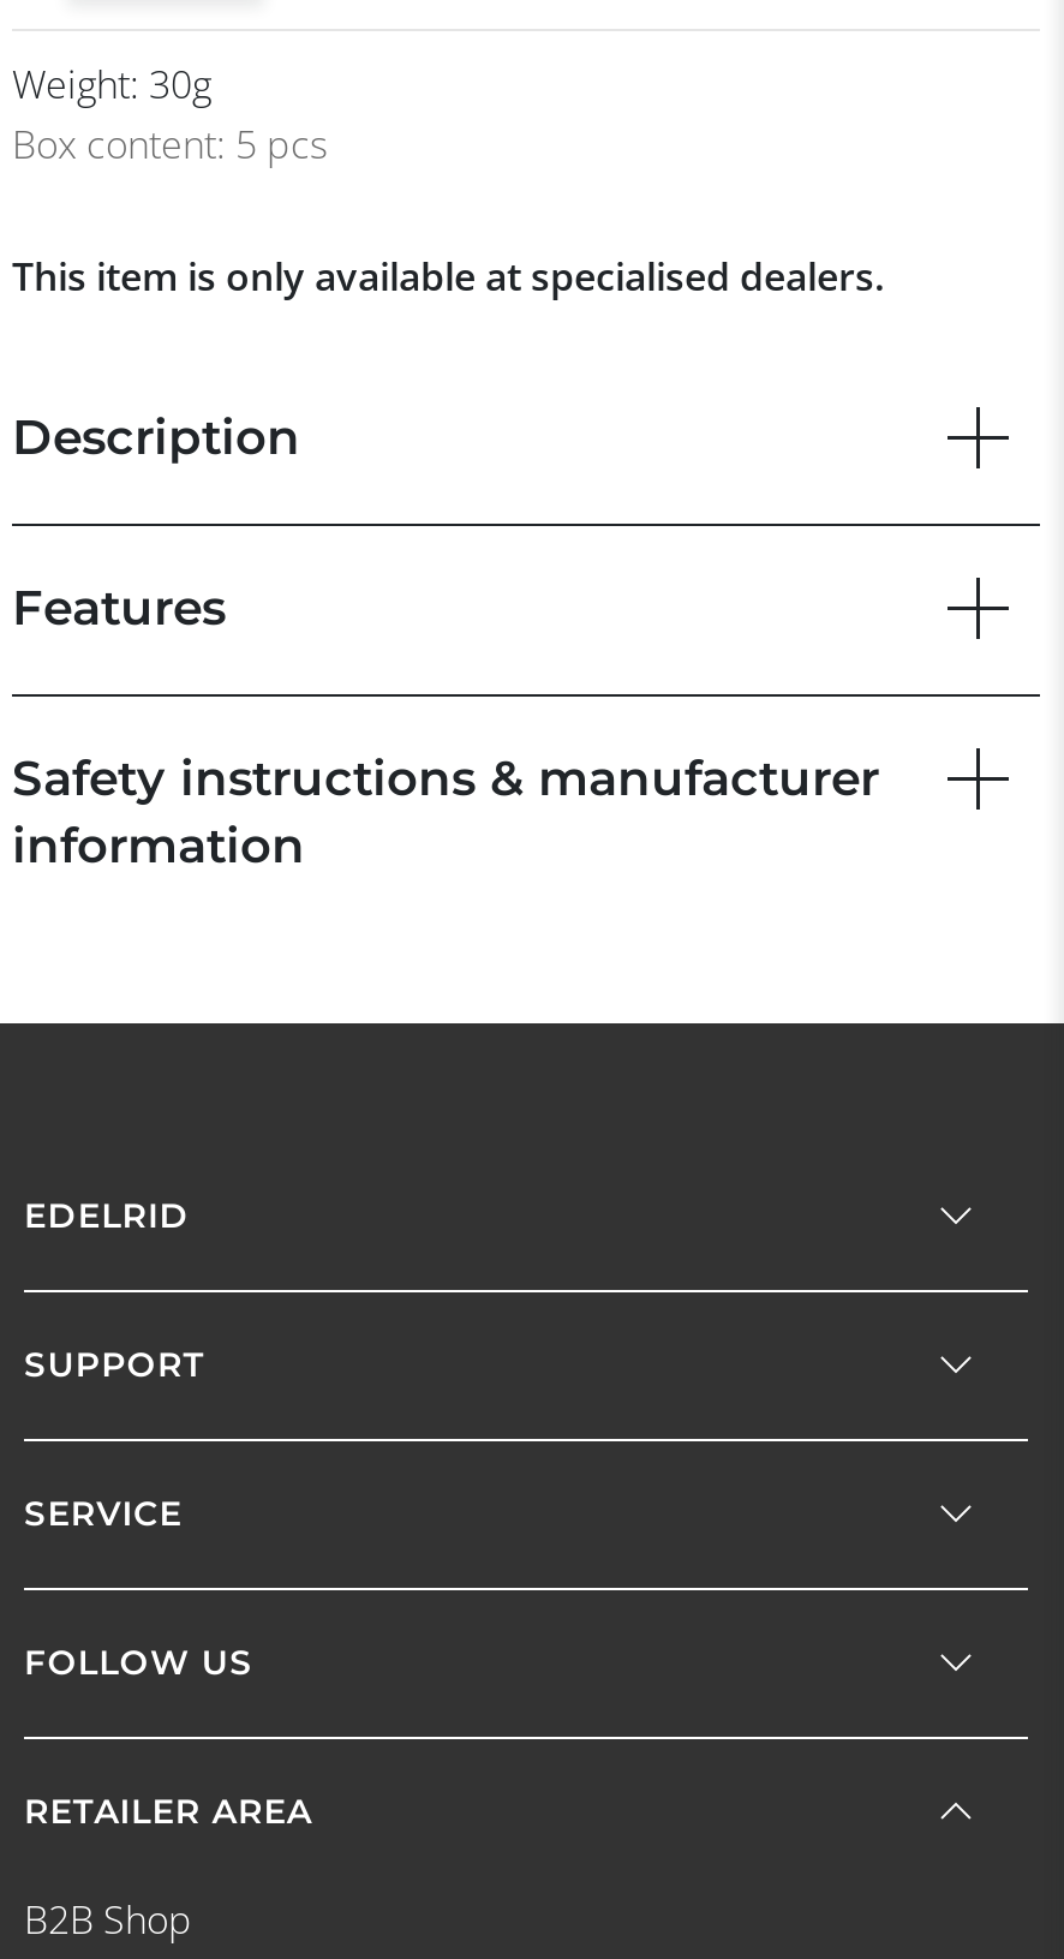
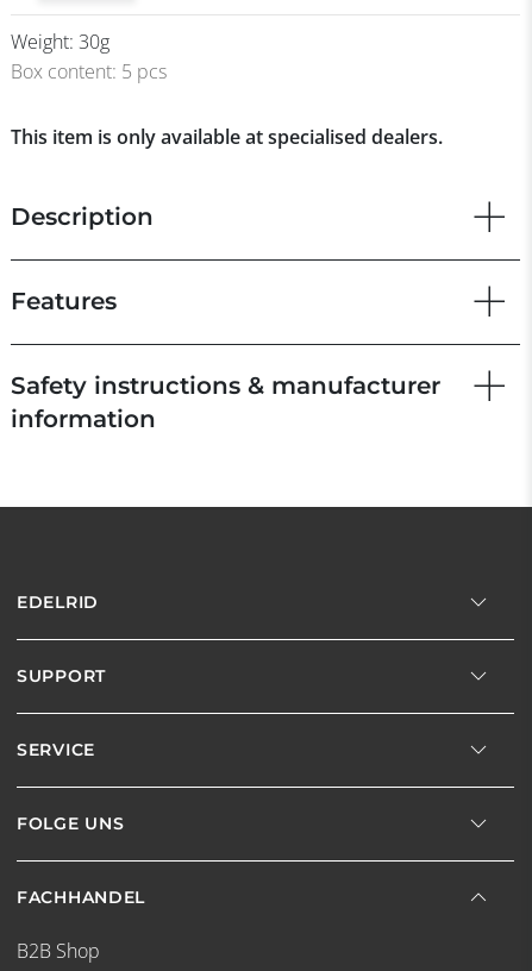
[24,1641,253,1684] FOLLOW US -> [17,813,124,834] FOLGE UNS
[24,1790,312,1833] RETAILER AREA -> [17,887,145,908] FACHHANDEL

